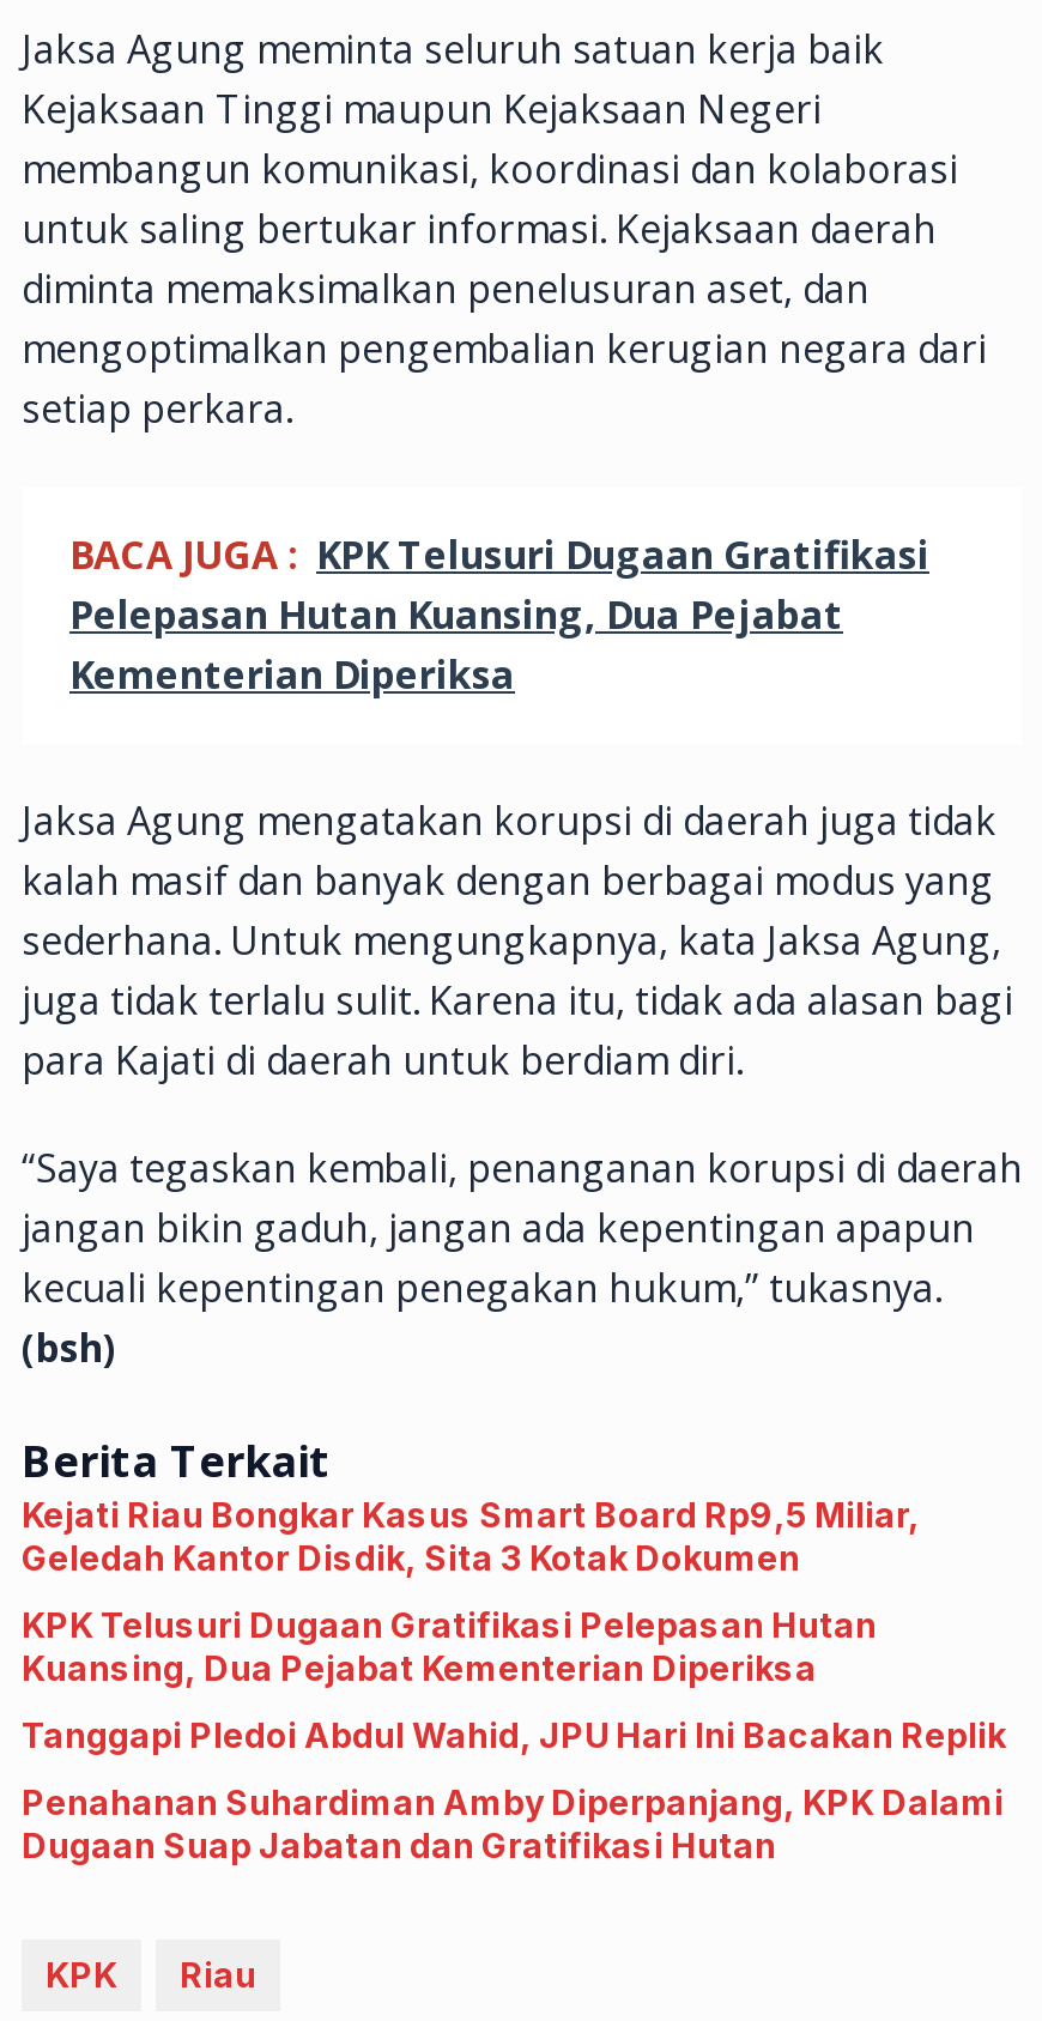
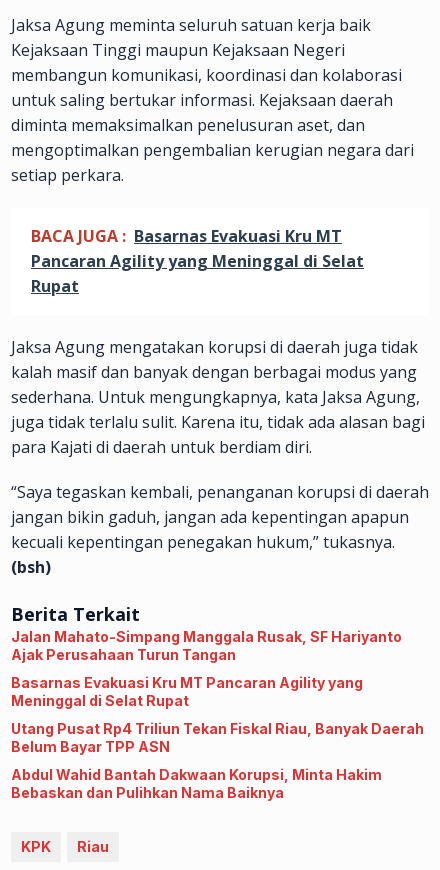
[69,529,929,701] BACA JUGA : KPK Telusuri Dugaan Gratifikasi | Pelepasan Hutan Kuansing, Dua Pejabat | Kementerian Diperiksa -> [31,225,364,297] BACA JUGA : Basarnas Evakuasi Kru MT | Pancaran Agility yang Meninggal di Selat | Rupat
[22,1494,920,1578] Kejati Riau Bongkar Kasus Smart Board Rp9,5 Miliar, | Geledah Kantor Disdik, Sita 3 Kotak Dokumen -> [11,628,402,663] Jalan Mahato-Simpang Manggala Rusak, SF Hariyanto | Ajak Perusahaan Turun Tangan
[22,1604,877,1688] KPK Telusuri Dugaan Gratifikasi Pelepasan Hutan | Kuansing, Dua Pejabat Kementerian Diperiksa -> [11,674,363,709] Basarnas Evakuasi Kru MT Pancaran Agility yang | Meninggal di Selat Rupat
[22,1715,1006,1755] Tanggapi Pledoi Abdul Wahid, JPU Hari Ini Bacakan Replik -> [11,720,424,755] Utang Pusat Rp4 Triliun Tekan Fiskal Riau, Banyak Daerah | Belum Bayar TPP ASN
[22,1782,1004,1866] Penahanan Suhardiman Amby Diperpanjang, KPK Dalami | Dugaan Suap Jabatan dan Gratifikasi Hutan -> [11,766,382,801] Abdul Wahid Bantah Dakwaan Korupsi, Minta Hakim | Bebaskan dan Pulihkan Nama Baiknya

